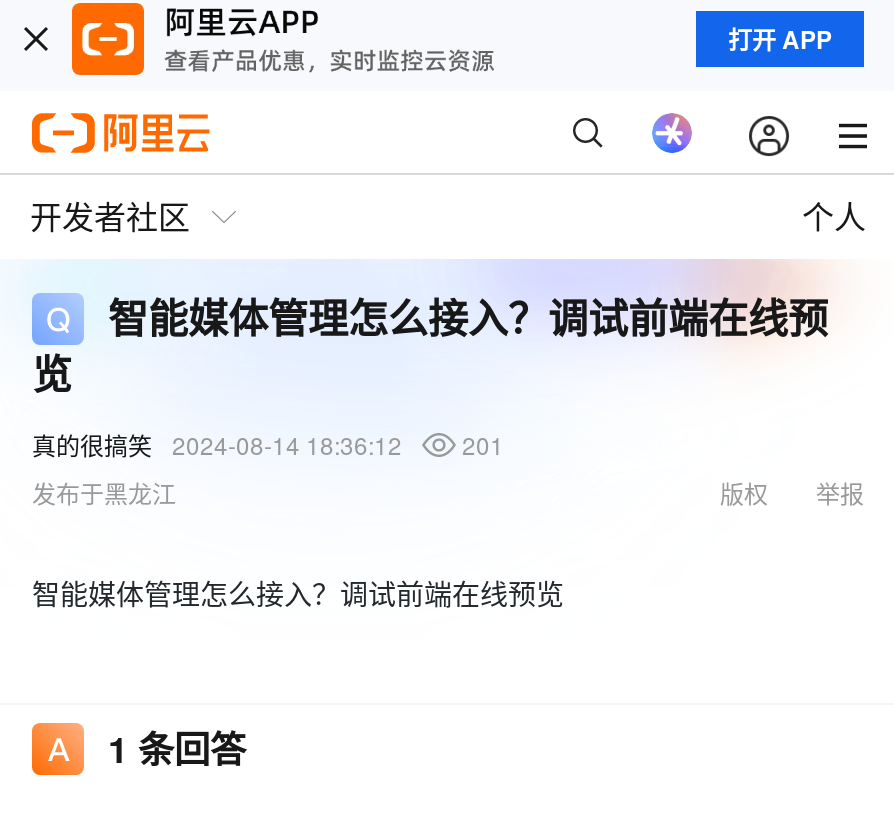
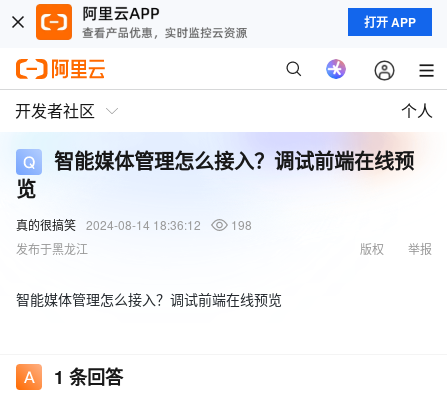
[32,427,504,461] 真的很搞笑 2024-08-14 18:36:12 201 -> [16,216,252,233] 真的很搞笑 2024-08-14 18:36:12 198

